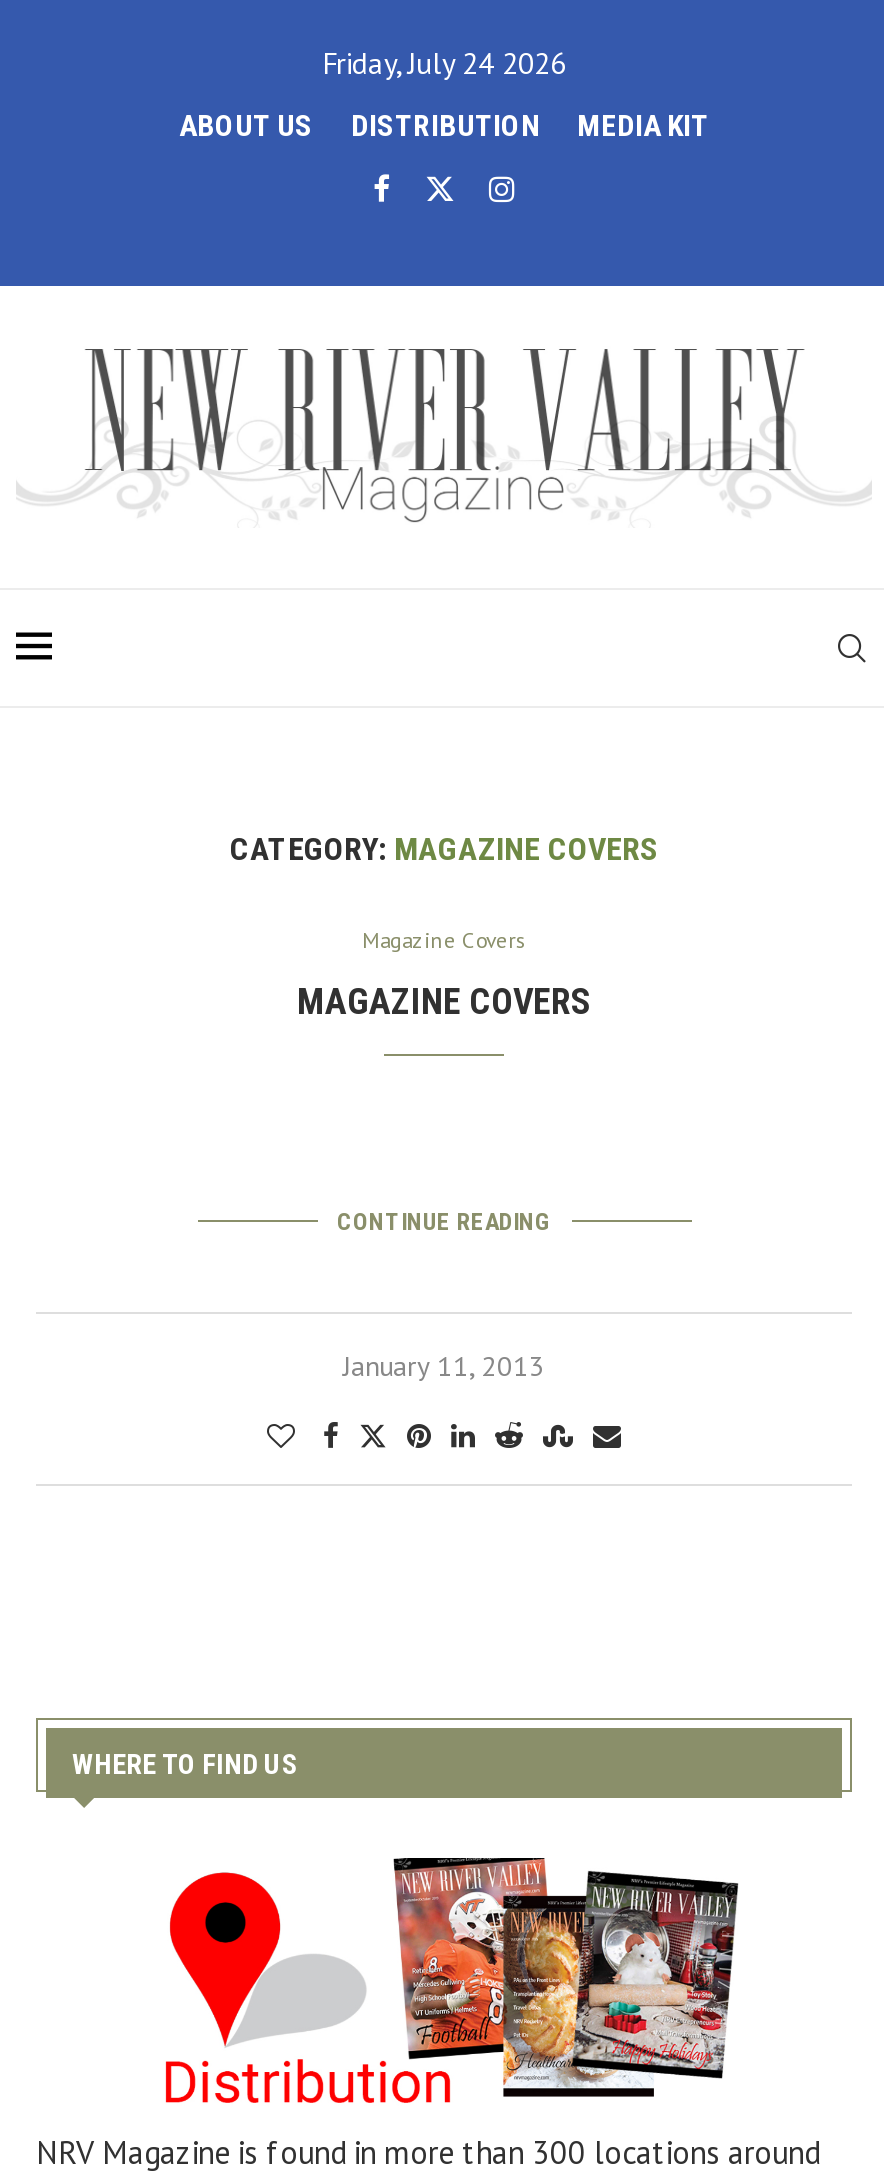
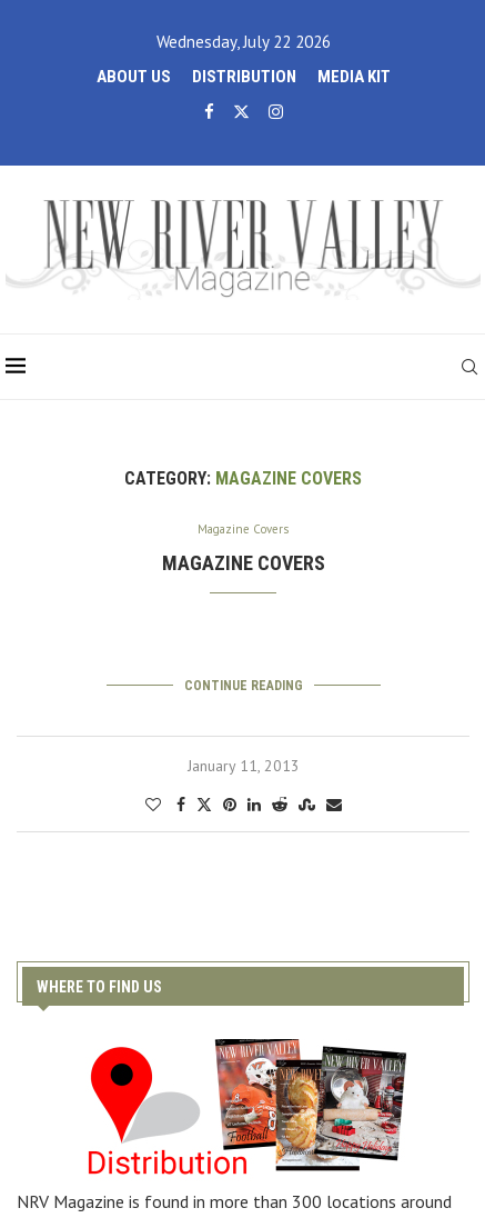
[322,44,566,82] Friday, July 24 2026 -> [156,31,330,52] Wednesday, July 22 2026

